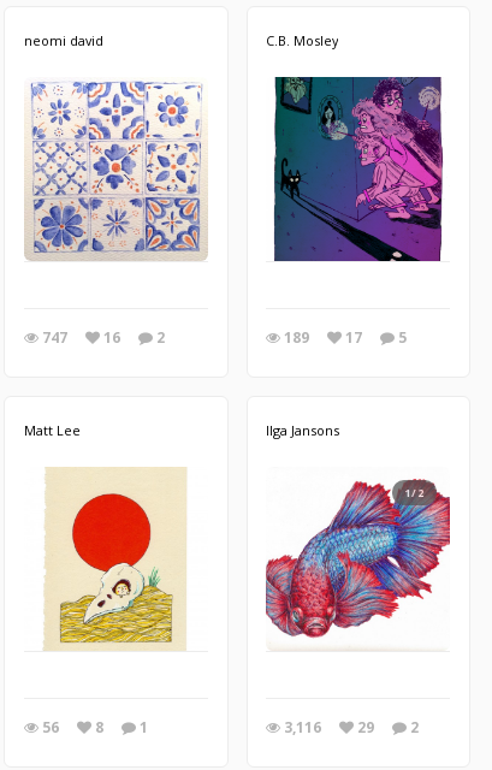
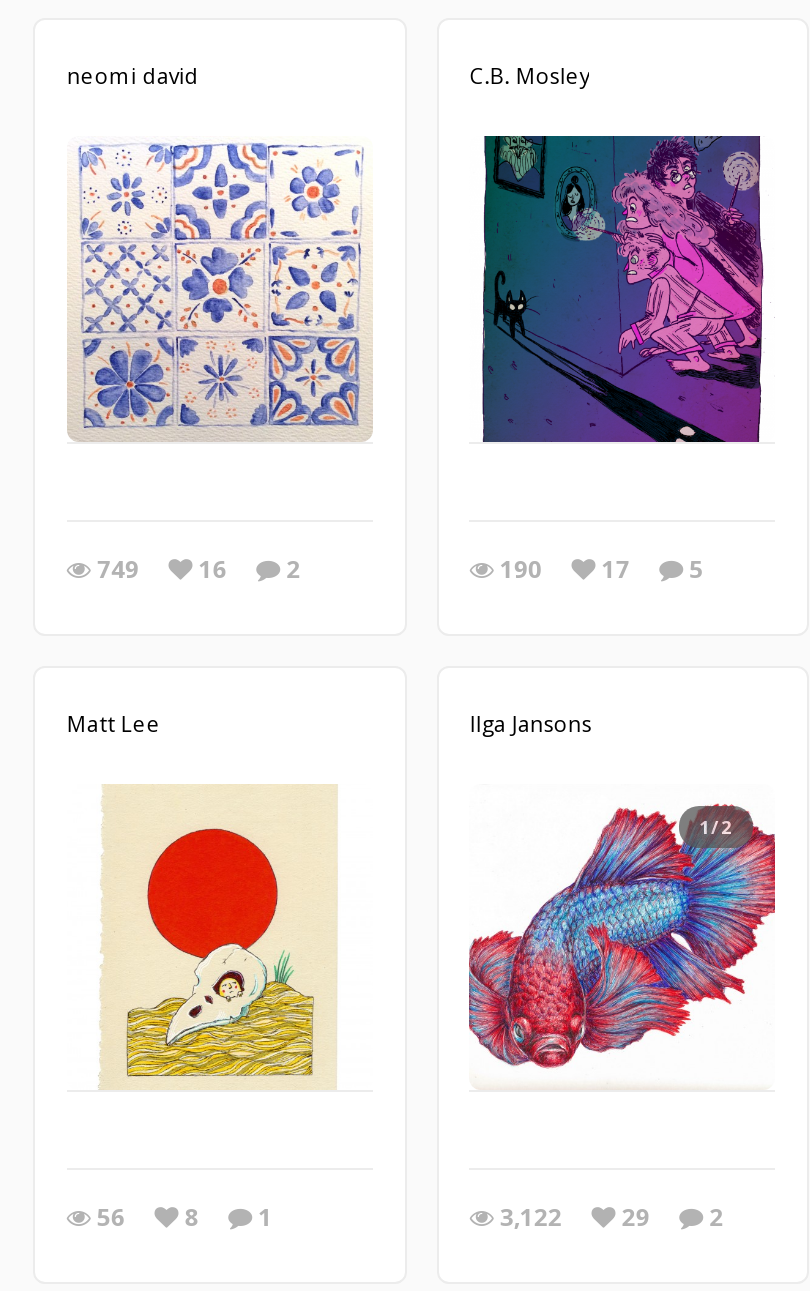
[38,327,164,347] 747 16 2 -> [91,551,300,585] 749 16 2
[281,327,407,347] 189 17 5 -> [494,551,703,585] 190 17 5
[281,717,419,737] 3,116 29 2 -> [494,1199,723,1233] 3,122 29 2

